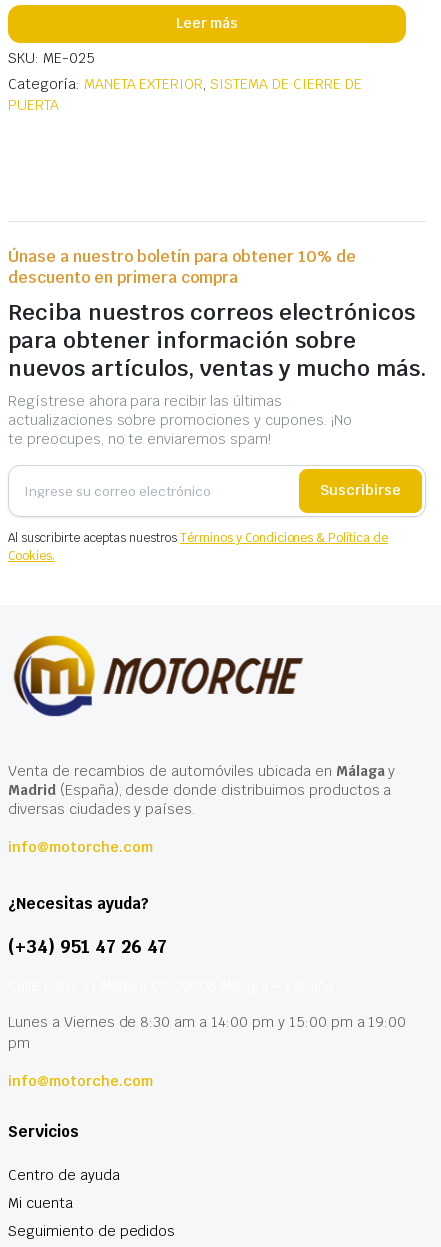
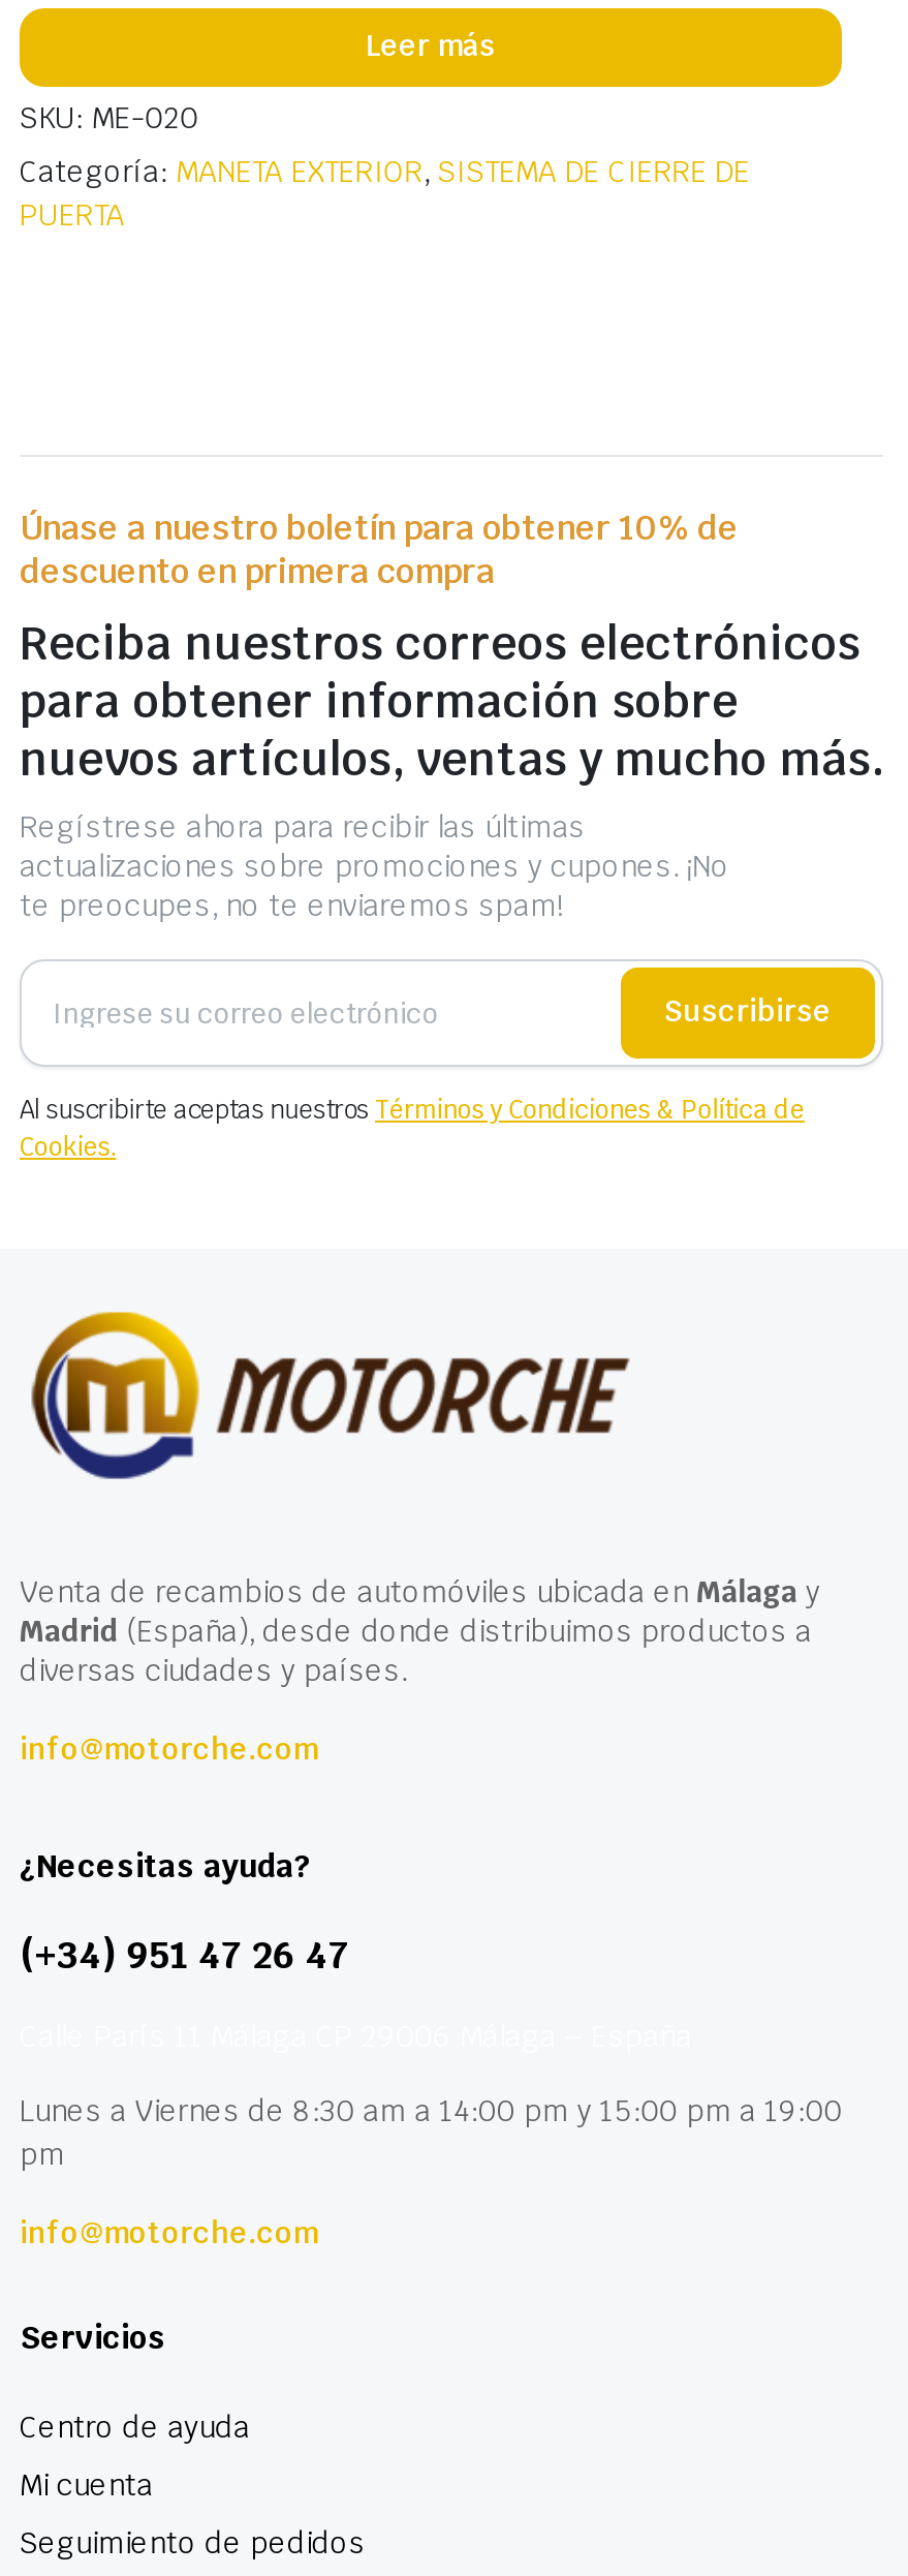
[8,49,95,67] SKU: ME-025 -> [20,99,199,136] SKU: ME-020

